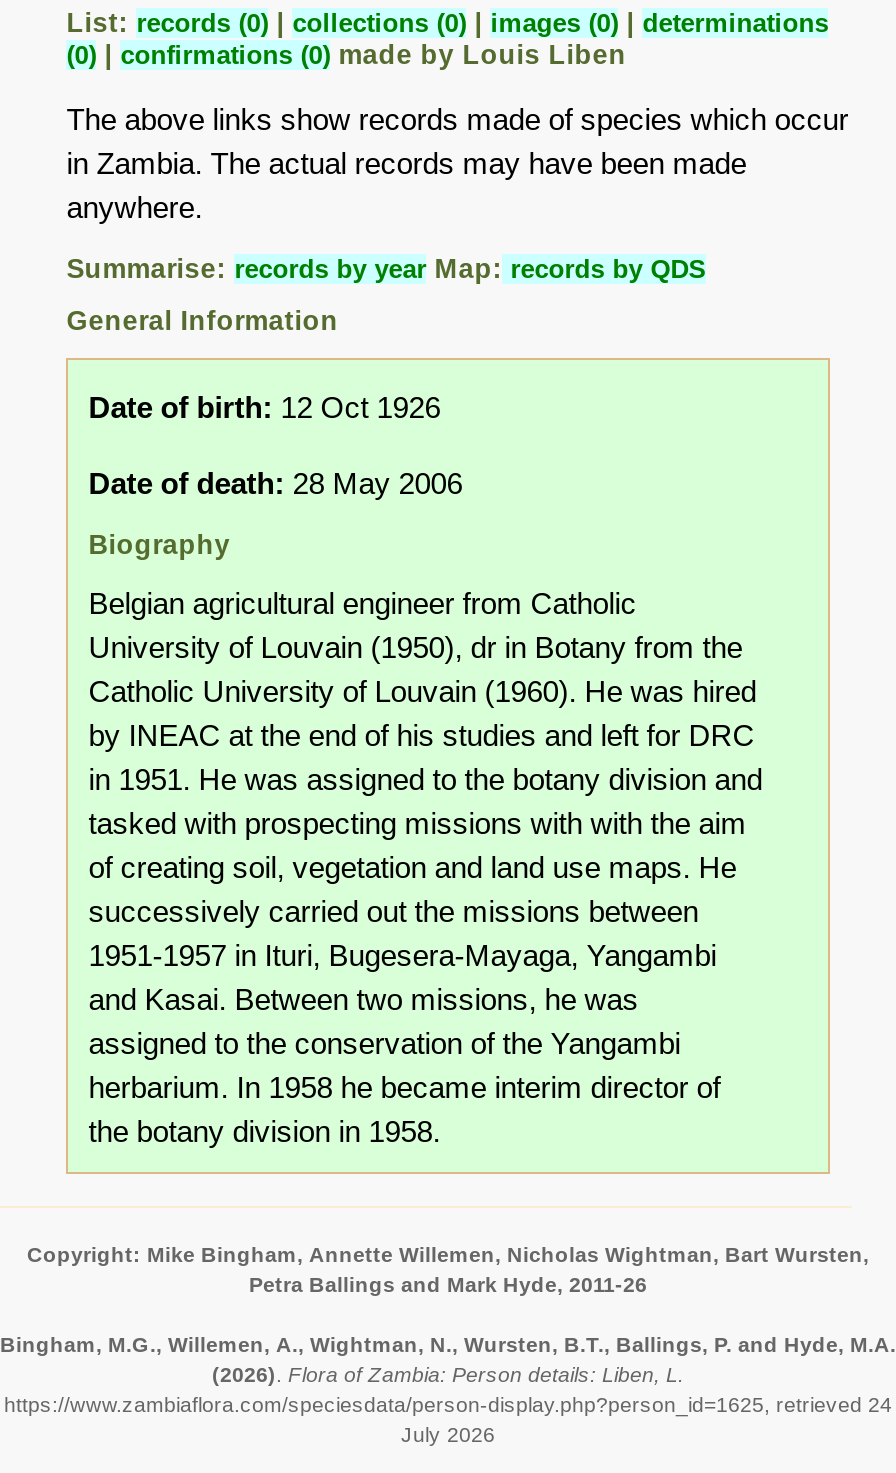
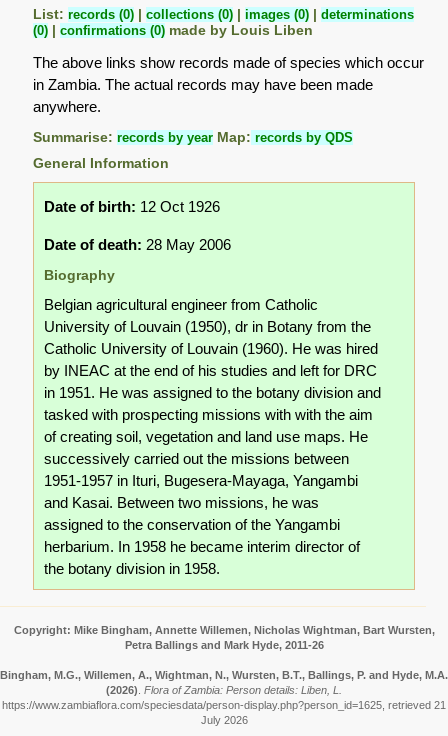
[4,1393,892,1417] https://www.zambiaflora.com/speciesdata/person-display.php?person_id=1625, retrieved 24 -> [2,699,446,711] https://www.zambiaflora.com/speciesdata/person-display.php?person_id=1625, retrieved 21

